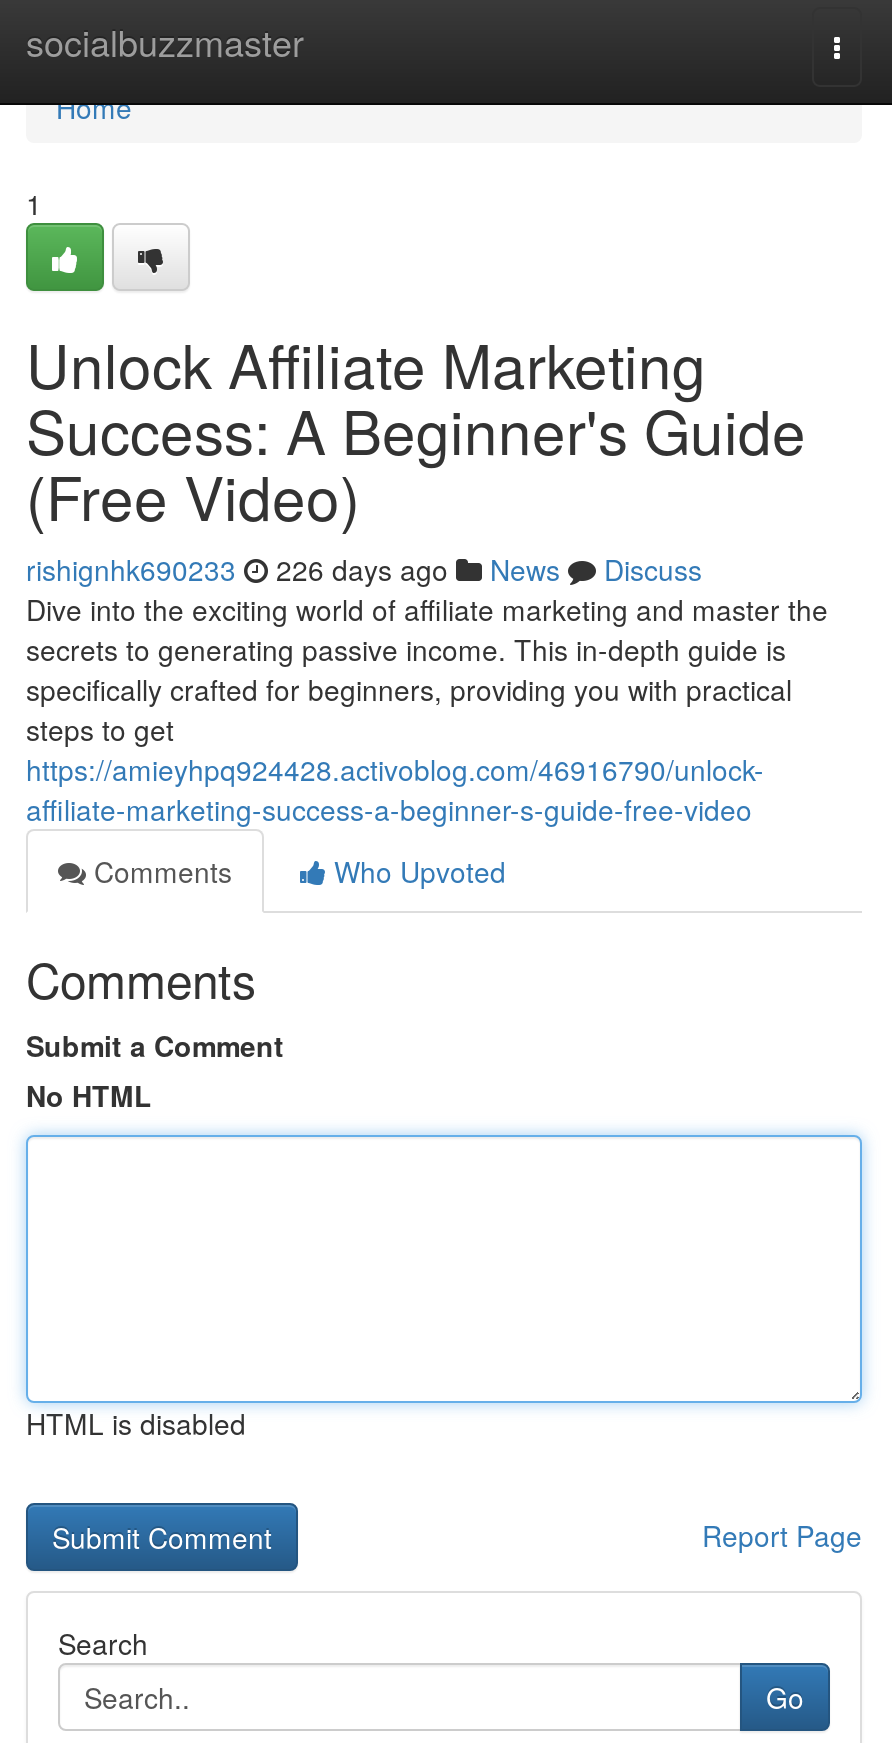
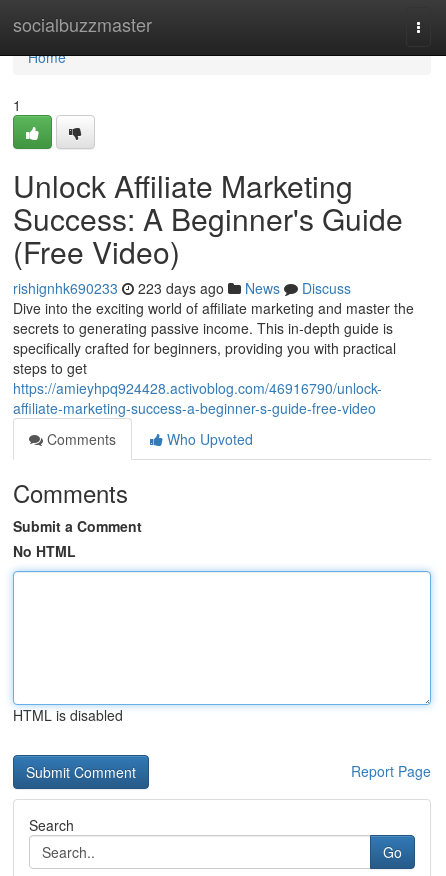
[26,549,702,589] rishignhk690233 226 days ago News Discuss -> [13,278,351,298] rishignhk690233 223 days ago News Discuss

